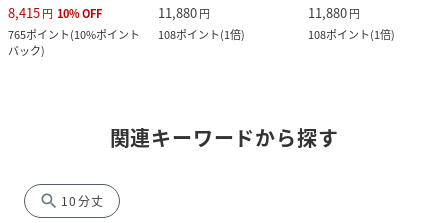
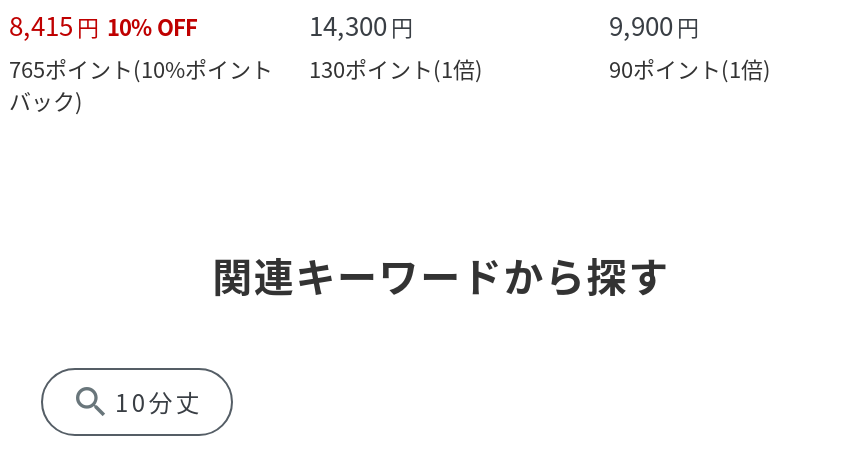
[158,3,245,43] 11,880 円 | 108ポイント(1倍) -> [309,5,483,85] 14,300 円 | 130ポイント(1倍)
[308,3,360,22] 11,880 円 -> [609,5,699,43] 9,900 円
[308,26,395,43] 108ポイント(1倍) -> [609,51,771,85] 90ポイント(1倍)

